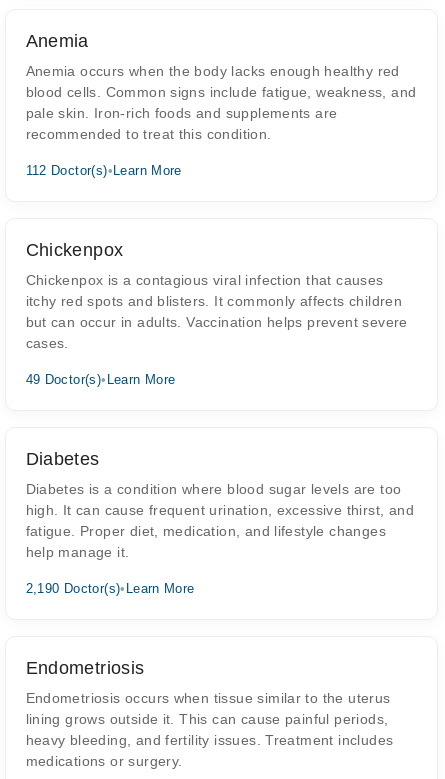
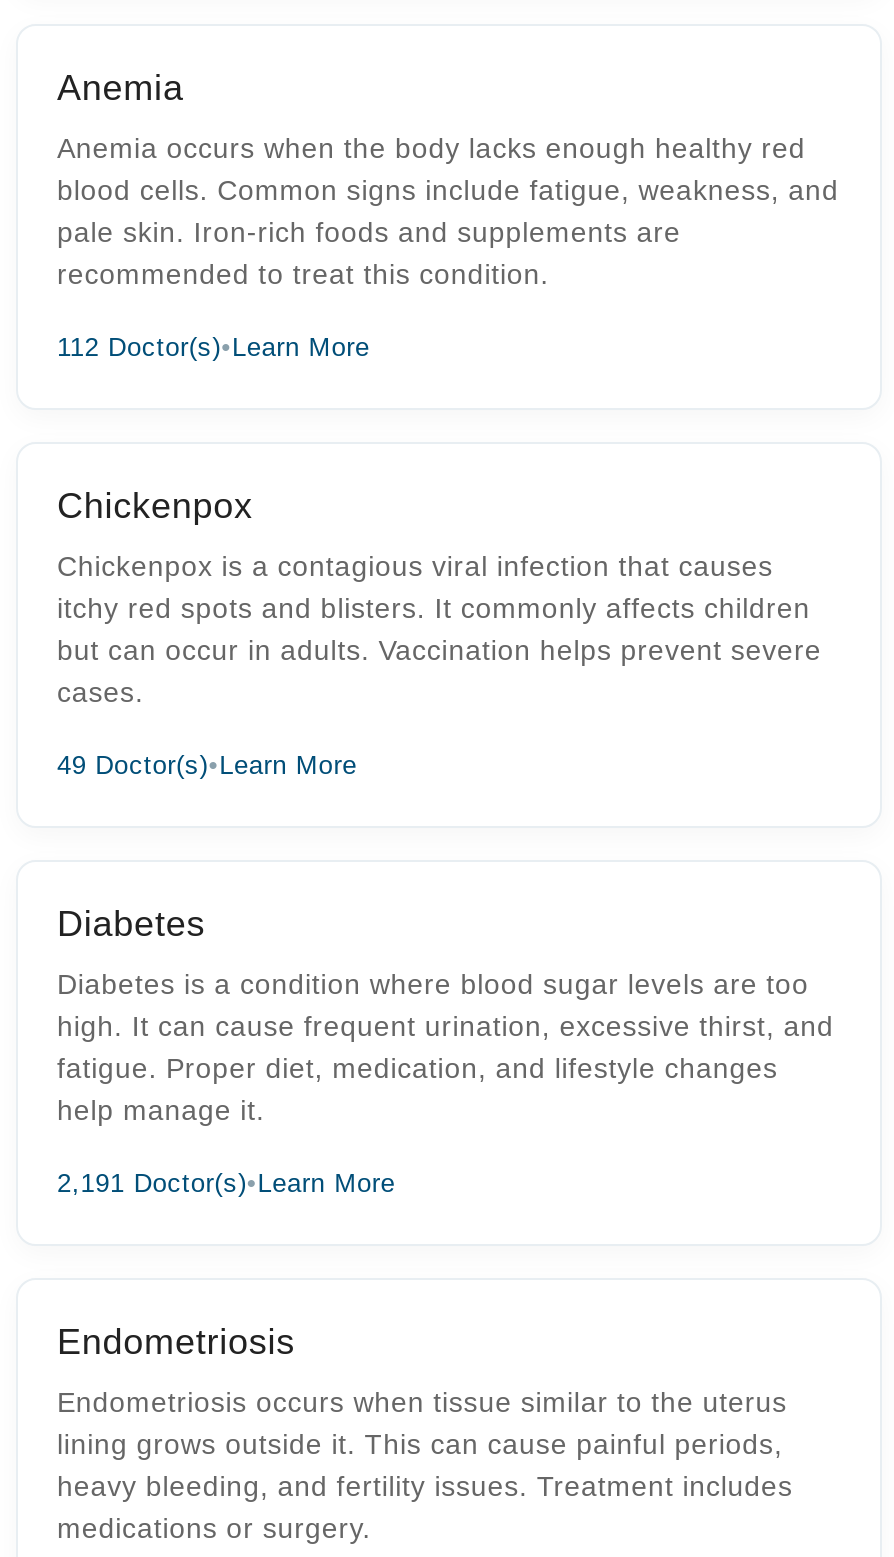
[25,581,195,596] 2,190 Doctor(s)•Learn More -> [57,1168,395,1198] 2,191 Doctor(s)•Learn More

